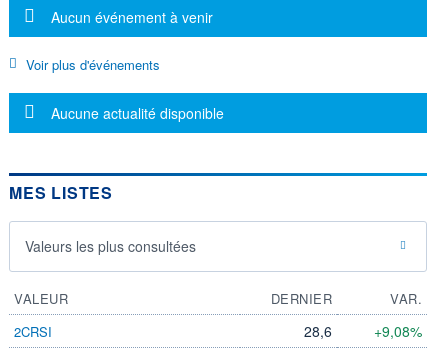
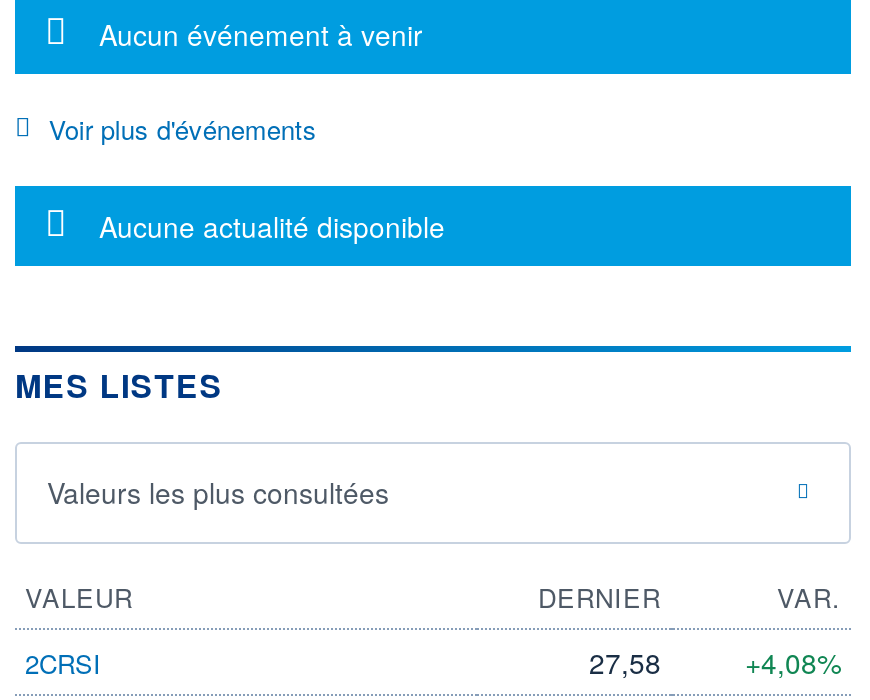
[304,321,332,341] 28,6 -> [589,642,661,682] 27,58
[374,321,422,341] +9,08% -> [745,642,841,682] +4,08%

